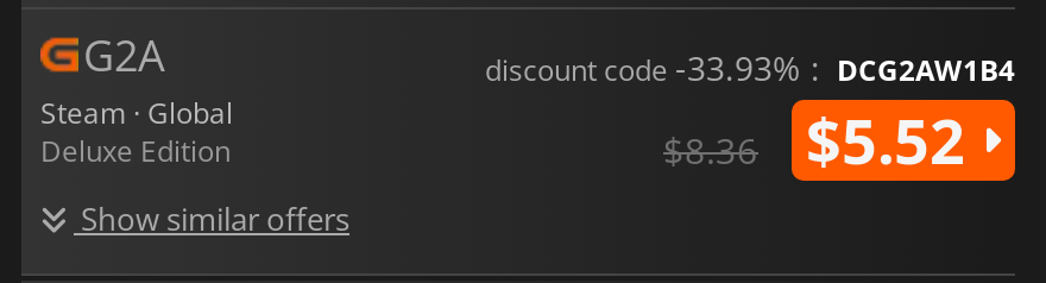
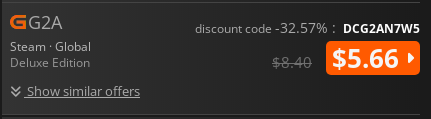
[485,44,1015,89] discount code -33.93% : DCG2AW1B4 -> [195,18,420,37] discount code -32.57% : DCG2AN7W5
[806,97,982,182] $5.52 -> [332,40,406,76] $5.66
[663,125,758,173] $8.36 -> [272,52,312,72] $8.40

